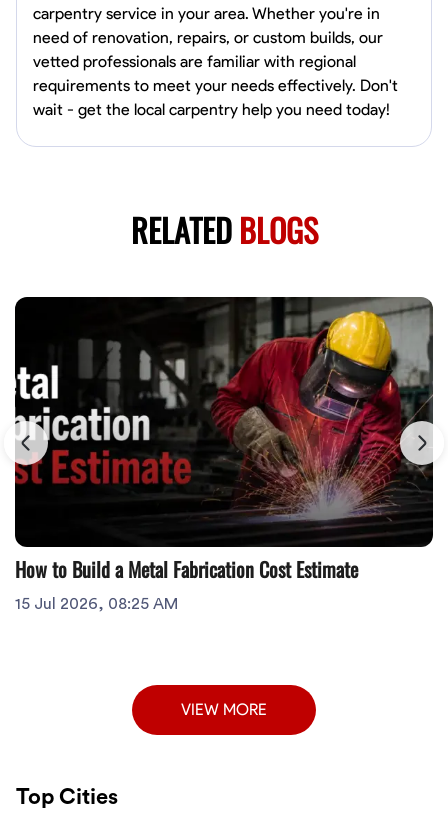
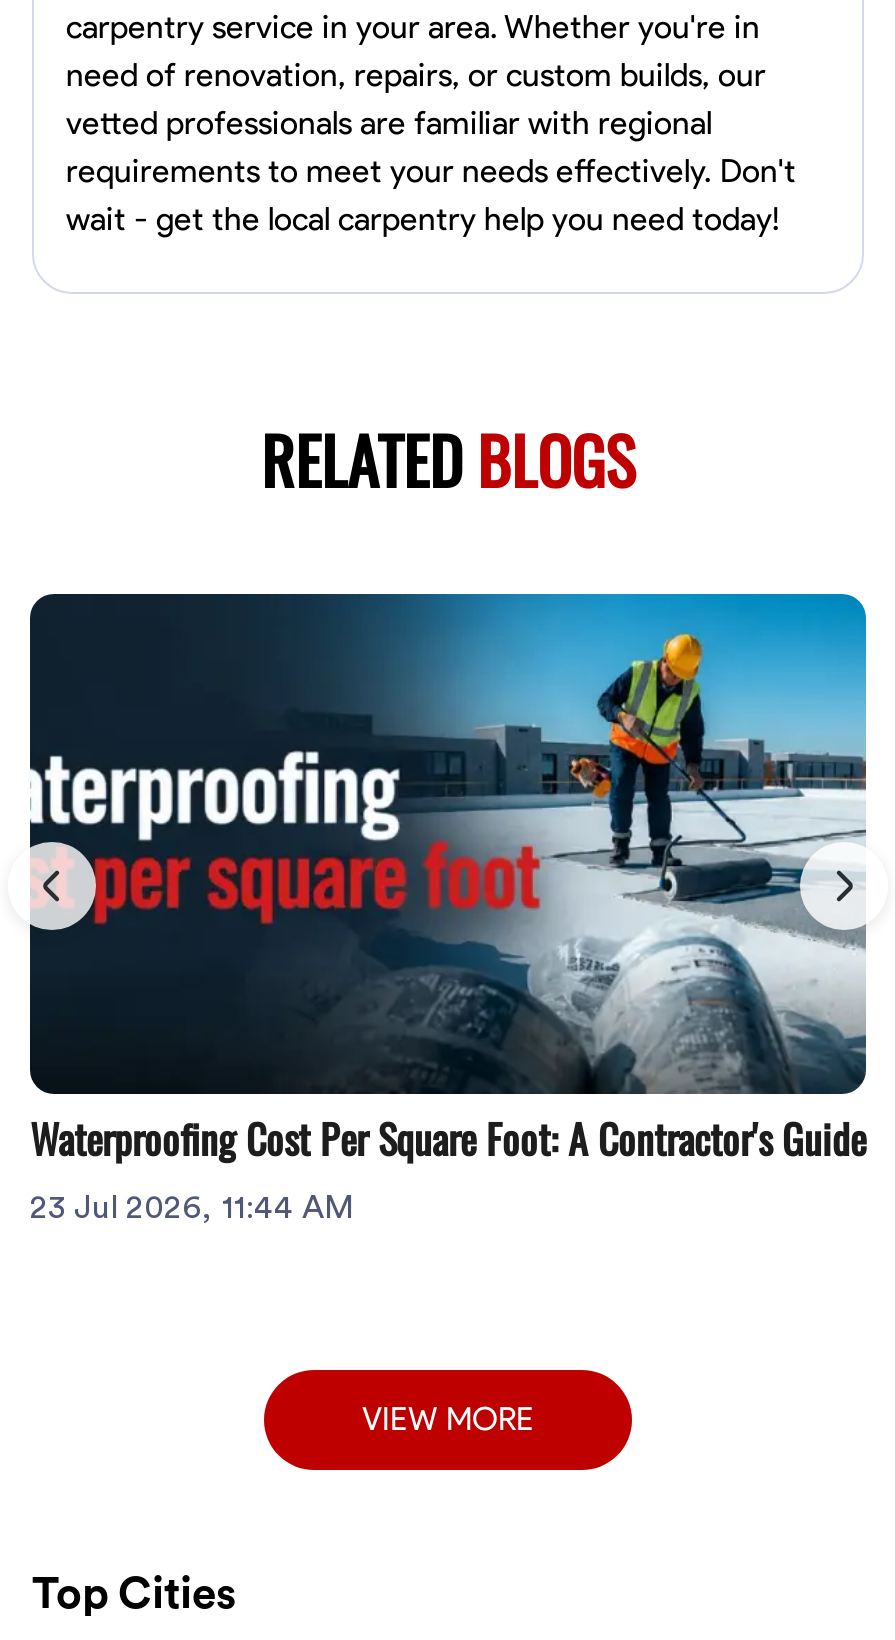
[14,296,434,612] [image] | How to Build a Metal Fabrication Cost Estimate | 15 Jul 2026, 08:25 AM -> [28,592,868,1224] [image] | Waterproofing Cost Per Square Foot: A Contractor's Guide | 23 Jul 2026, 11:44 AM

